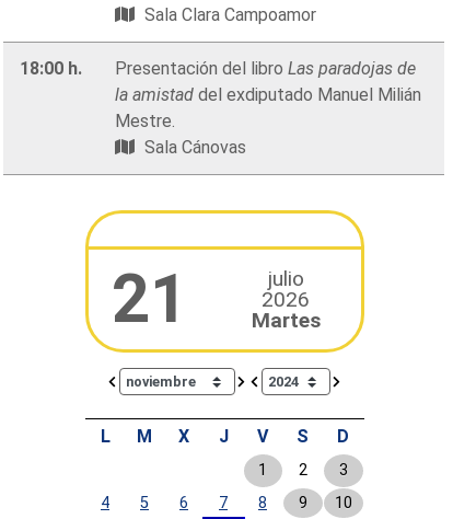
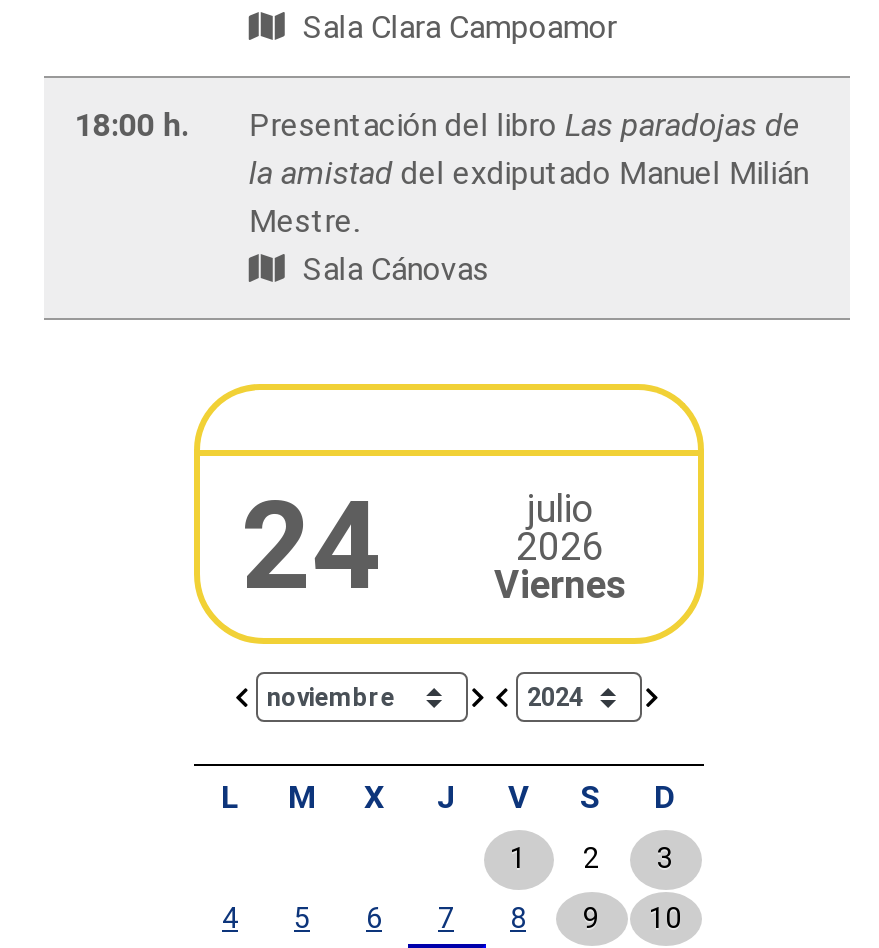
[111,261,188,338] 21 -> [241,476,381,618] 24
[251,308,320,333] Martes -> [494,562,626,608] Viernes

